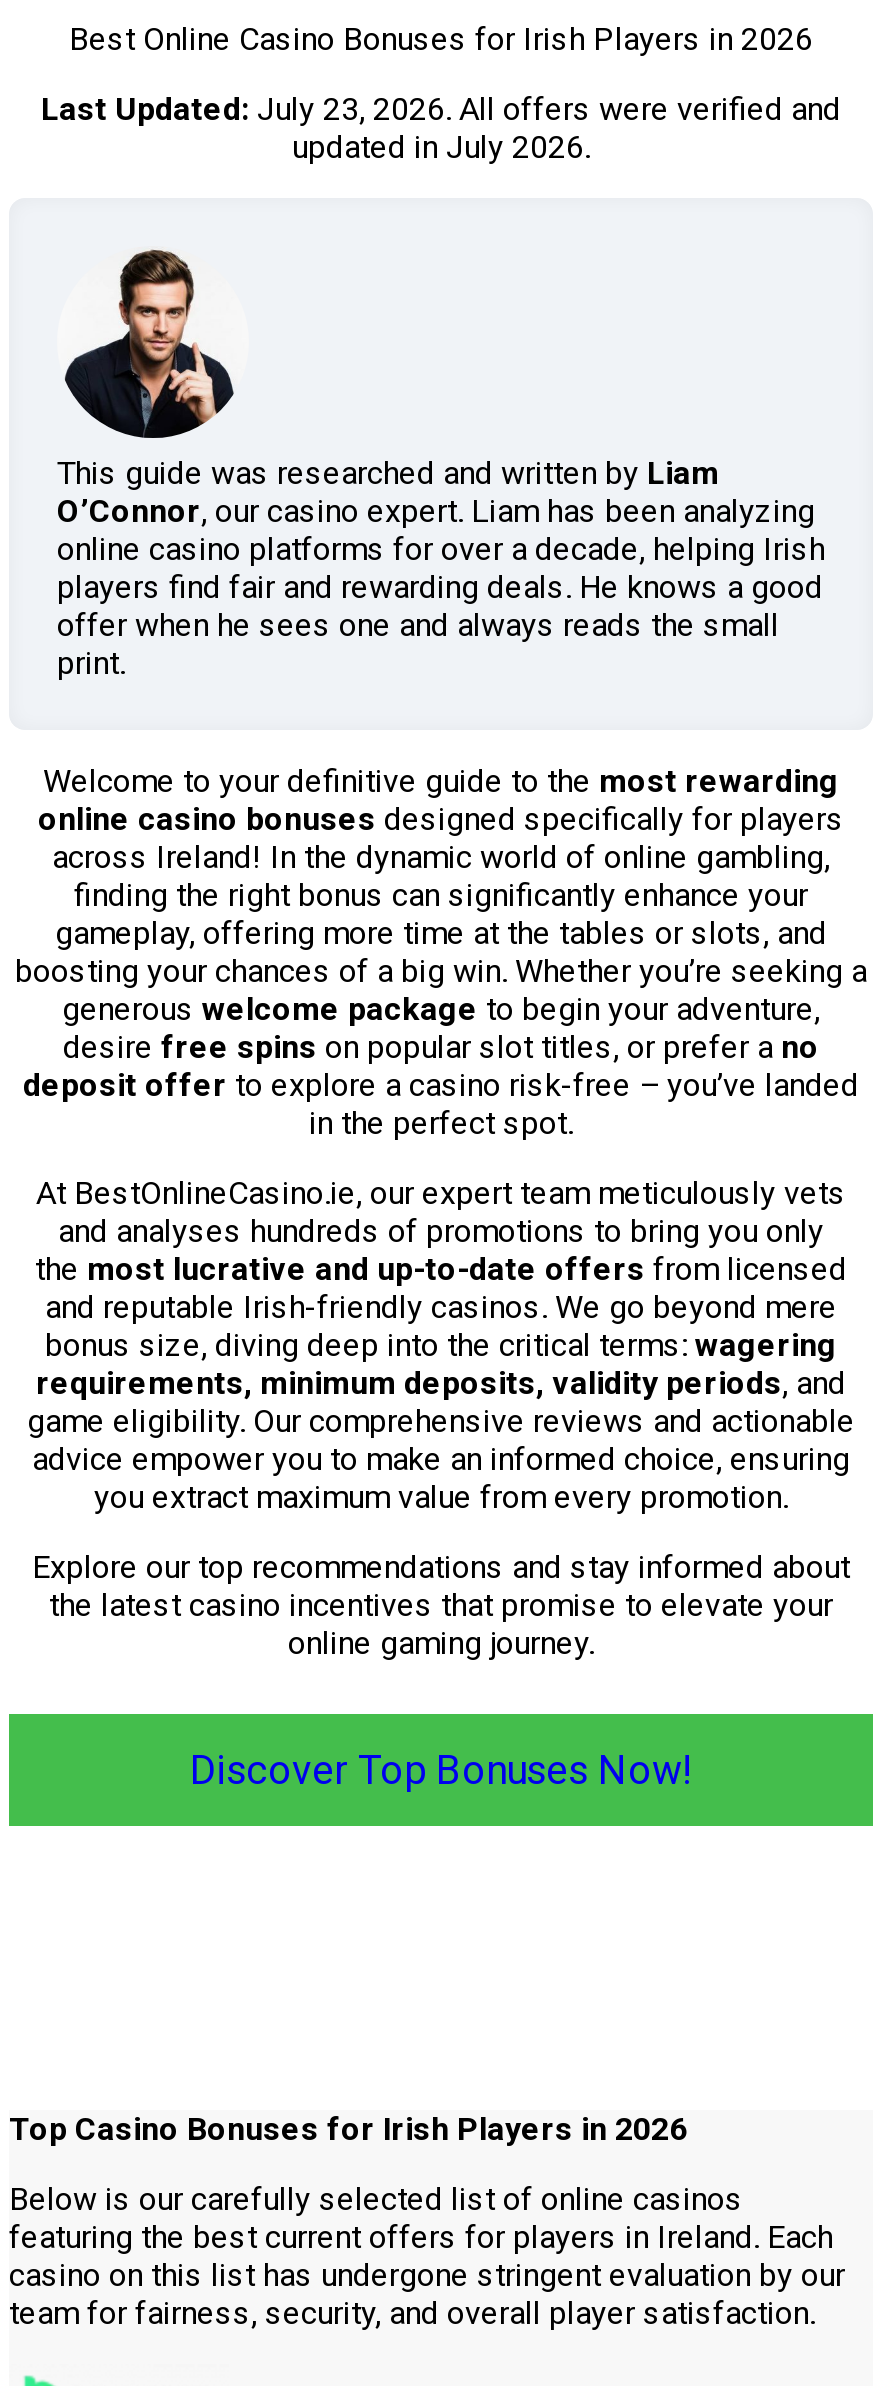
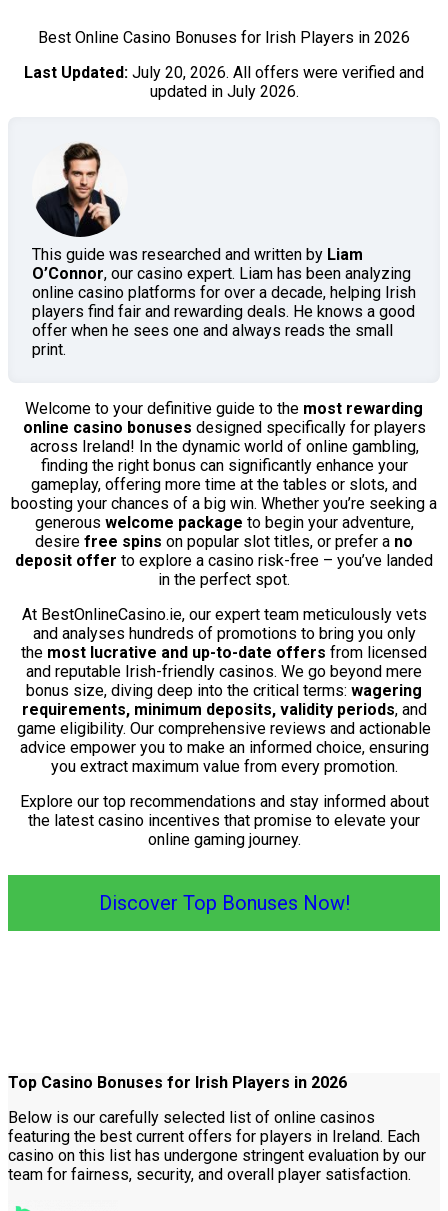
[41,89,841,127] Last Updated: July 23, 2026. All offers were verified and -> [24,63,424,82] Last Updated: July 20, 2026. All offers were verified and

